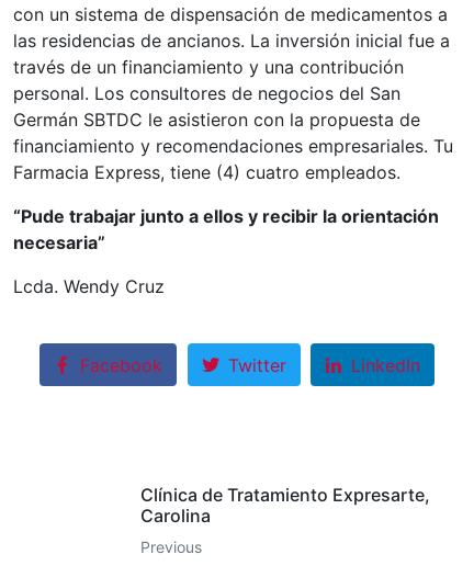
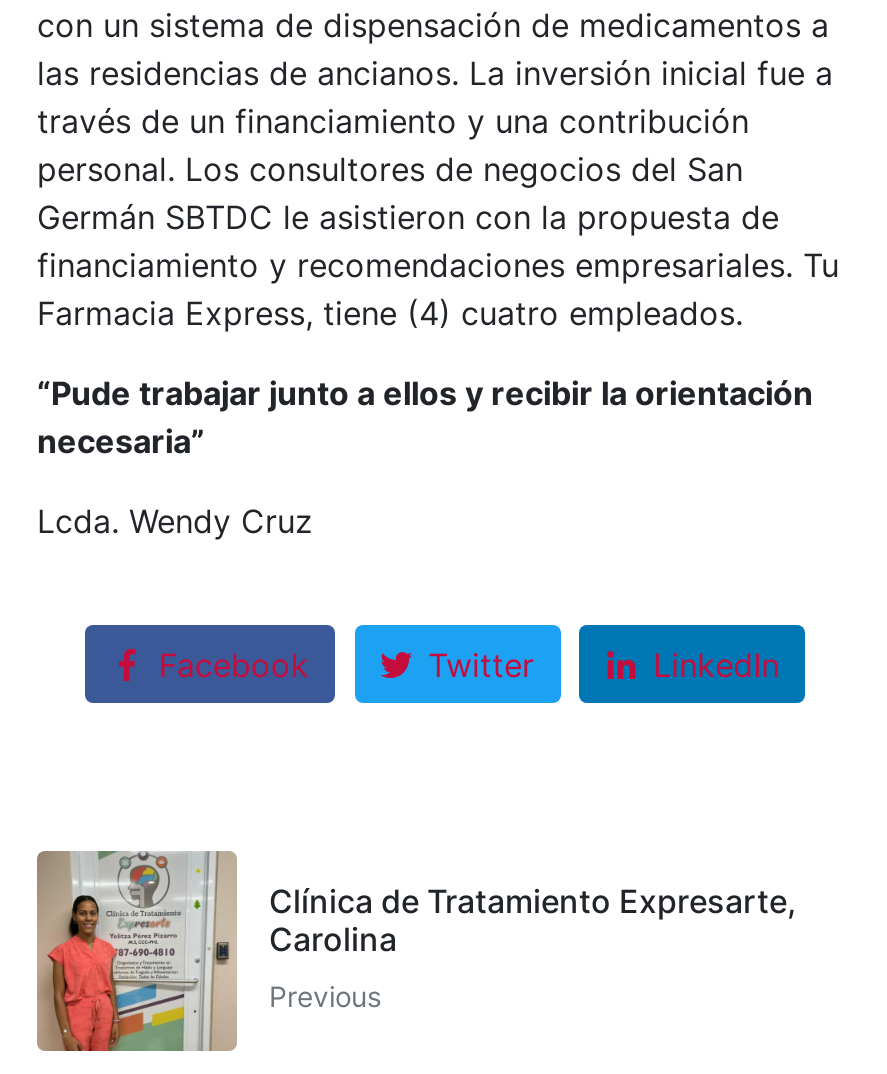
none -> [35,848,239,1054] [image]

